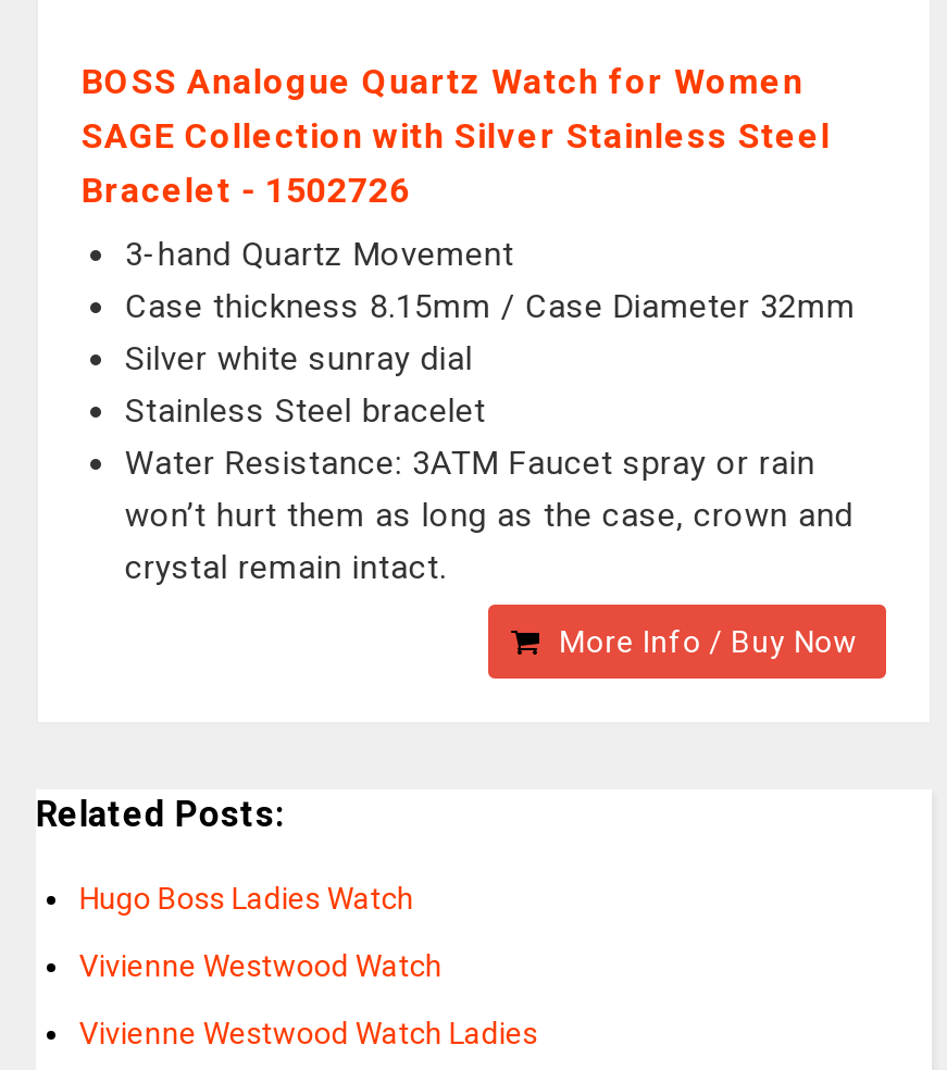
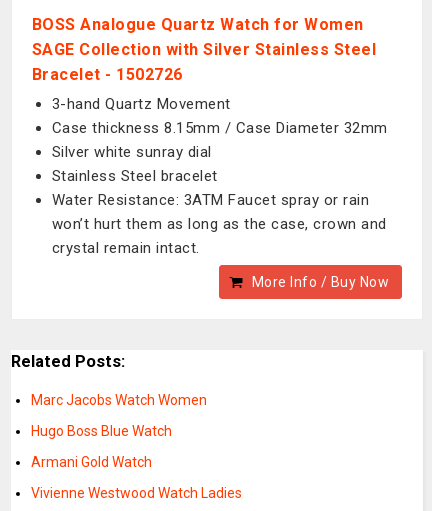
[79,882,442,984] Hugo Boss Ladies Watch | Vivienne Westwood Watch -> [31,392,207,470] Marc Jacobs Watch Women | Hugo Boss Blue Watch | Armani Gold Watch

